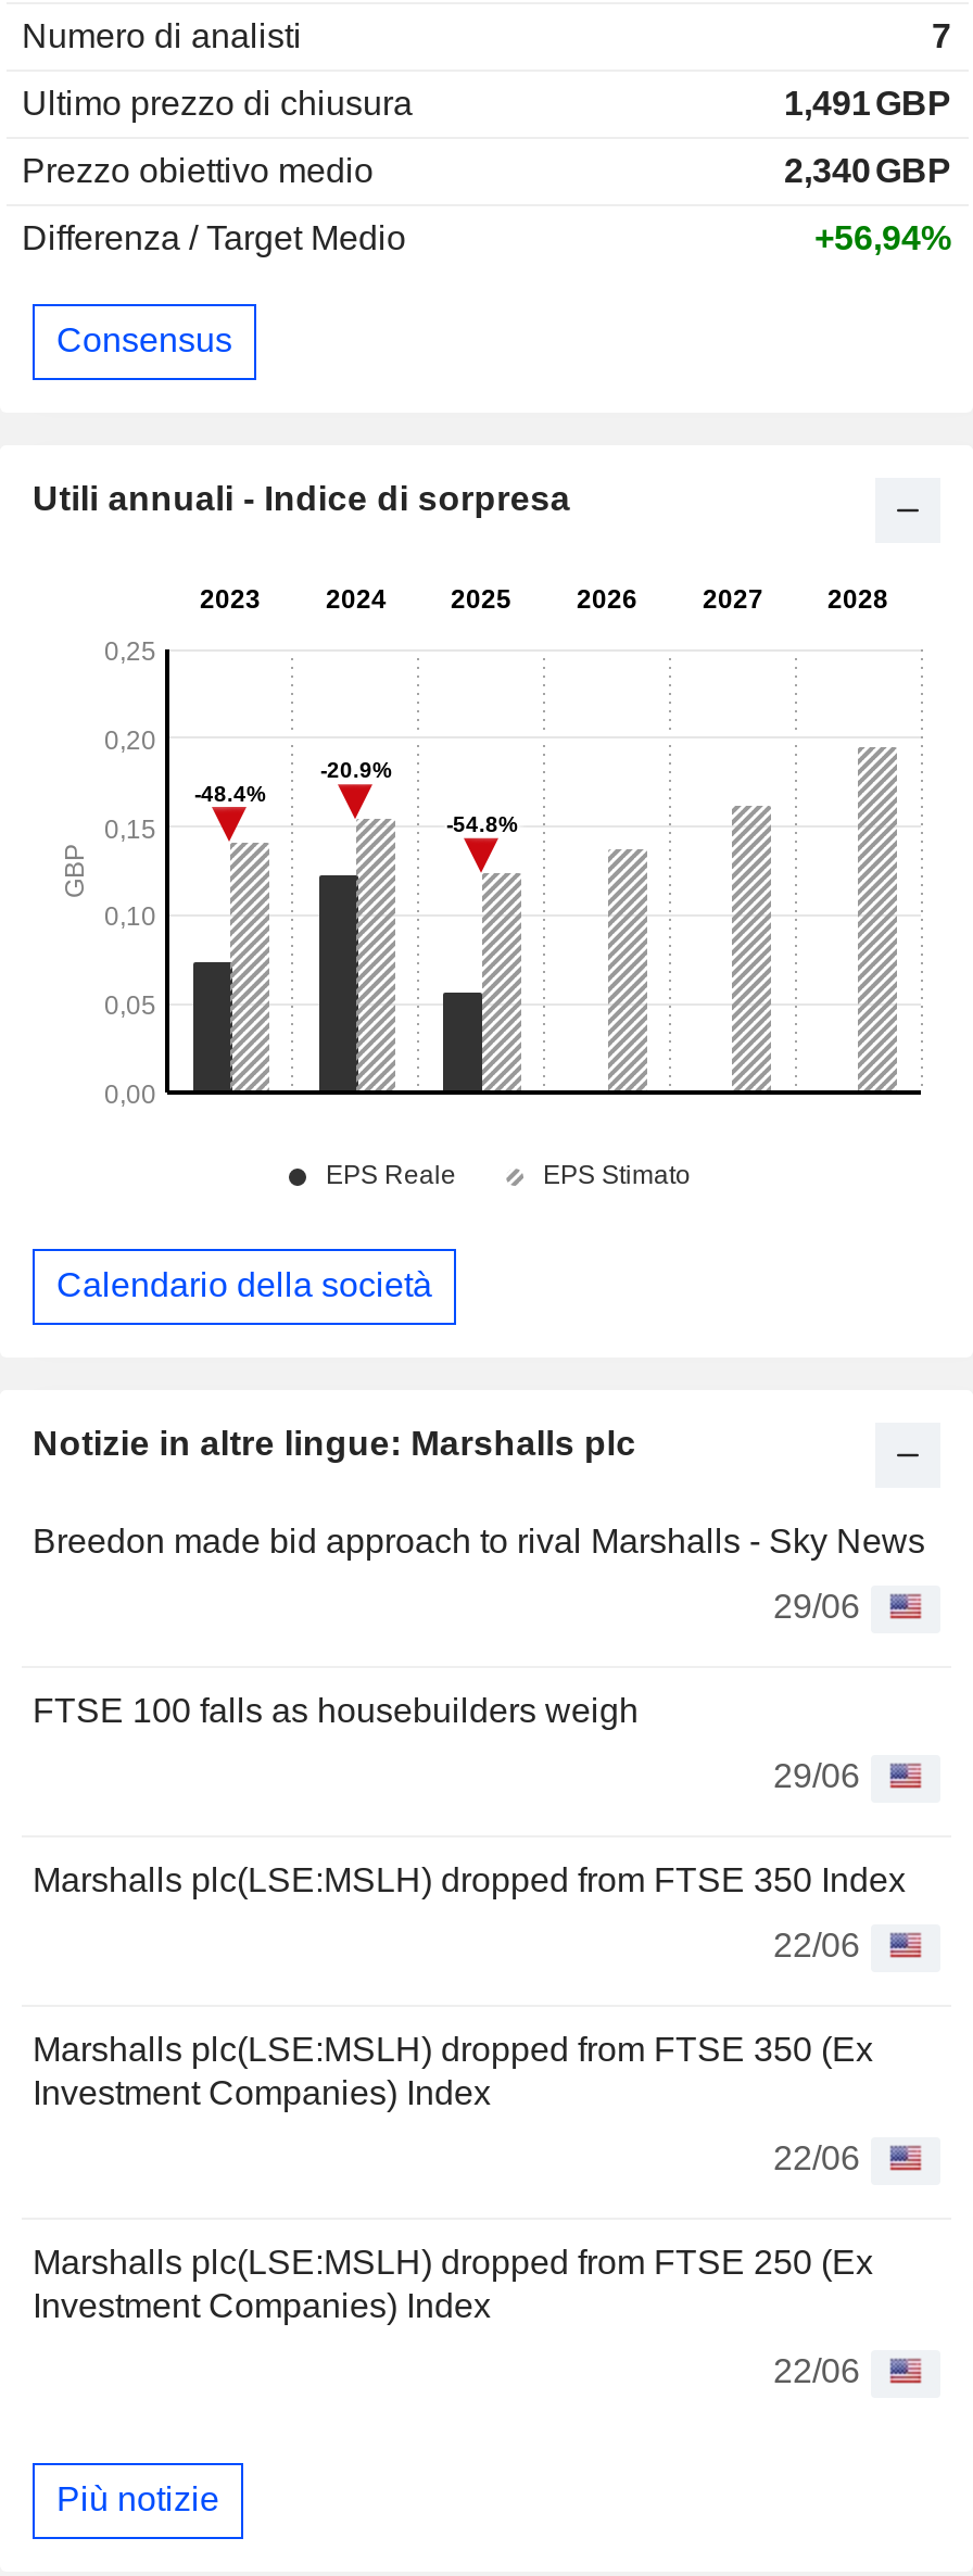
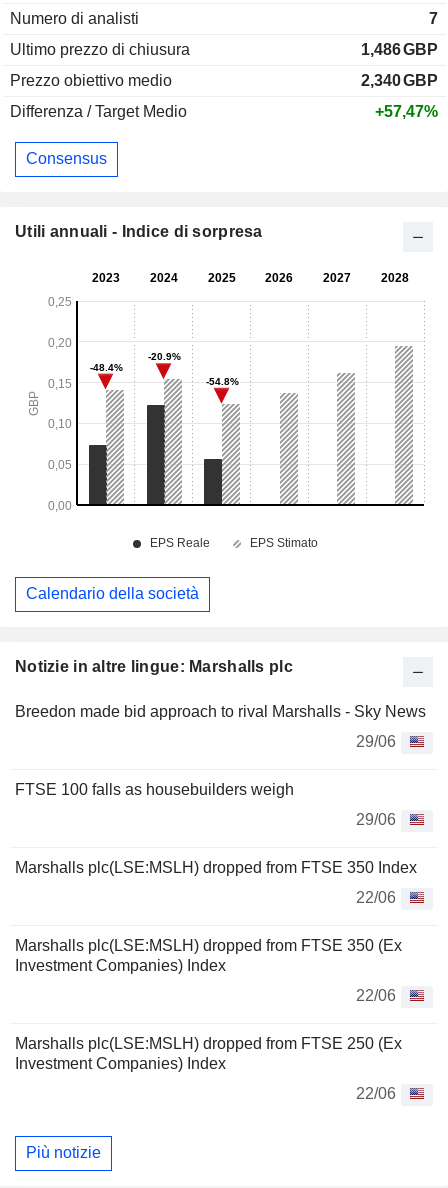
[784,84,951,121] 1,491 GBP -> [361,40,438,57] 1,486 GBP
[814,218,951,255] +56,94% -> [375,102,438,119] +57,47%

